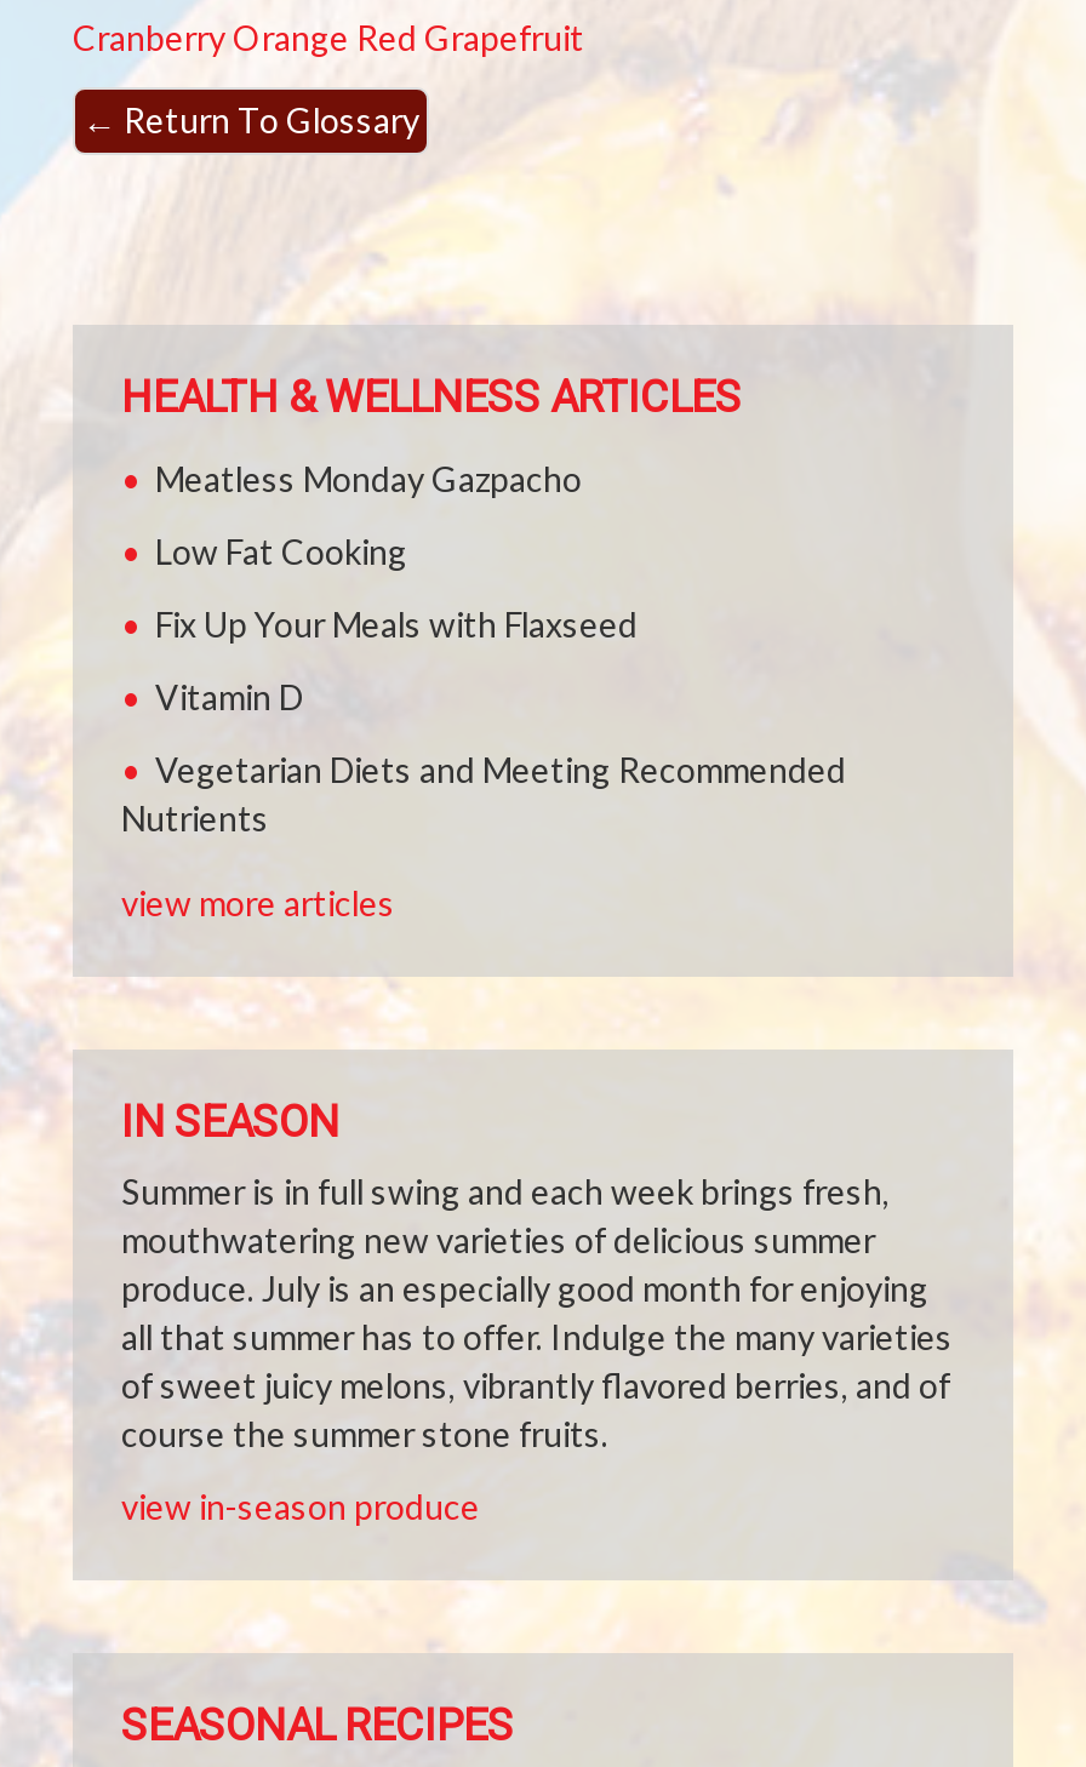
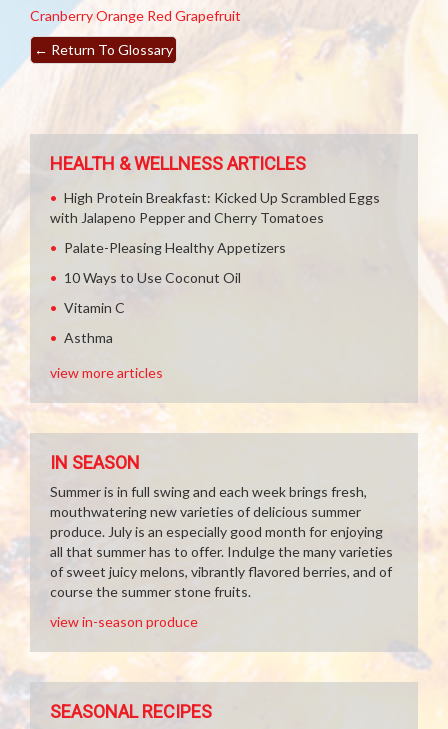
[155,458,582,499] Meatless Monday Gazpacho -> [50,189,380,226] High Protein Breakfast: Kicked Up Scrambled Eggs | with Jalapeno Pepper and Cherry Tomatoes
[155,531,407,572] Low Fat Cooking -> [64,239,286,256] Palate-Pleasing Healthy Appetizers
[155,604,638,645] Fix Up Your Meals with Flaxseed -> [64,269,241,286] 10 Ways to Use Coconut Oil
[155,676,303,717] Vitamin D -> [64,299,125,316] Vitamin C
[121,749,846,839] Vegetarian Diets and Meeting Recommended | Nutrients -> [64,329,113,346] Asthma

